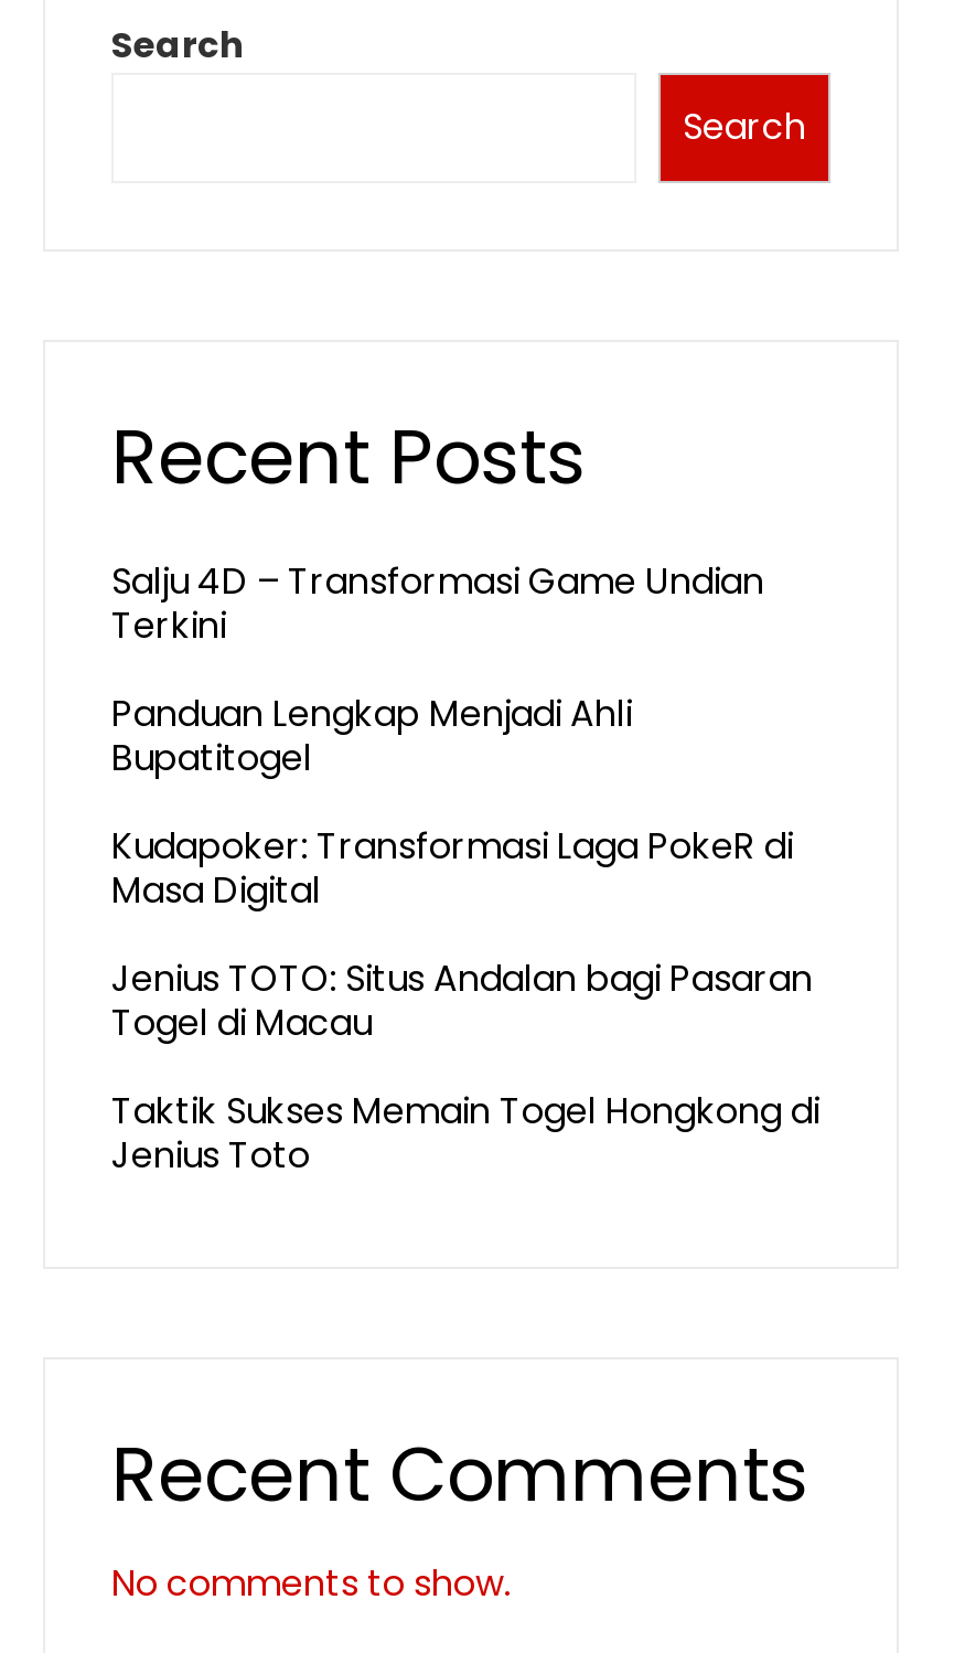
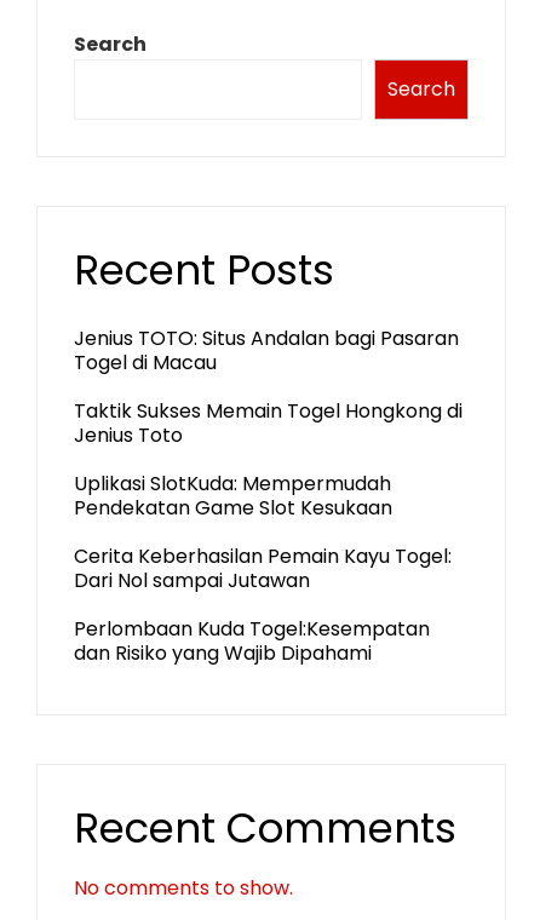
[111,556,793,916] Salju 4D – Transformasi Game Undian | Terkini | Panduan Lengkap Menjadi Ahli | Bupatitogel | Kudapoker: Transformasi Laga PokeR di | Masa Digital -> none
moved [111,953,819,1181] -> [74,324,463,449]: Jenius TOTO: Situs Andalan bagi Pasaran | Togel di Macau | Taktik Sukses Memain Togel Hongkong di | Jenius Toto
none -> [74,470,452,667] Uplikasi SlotKuda: Mempermudah | Pendekatan Game Slot Kesukaan | Cerita Keberhasilan Pemain Kayu Togel: | Dari Nol sampai Jutawan | Perlombaan Kuda Togel:Kesempatan | dan Risiko yang Wajib Dipahami

